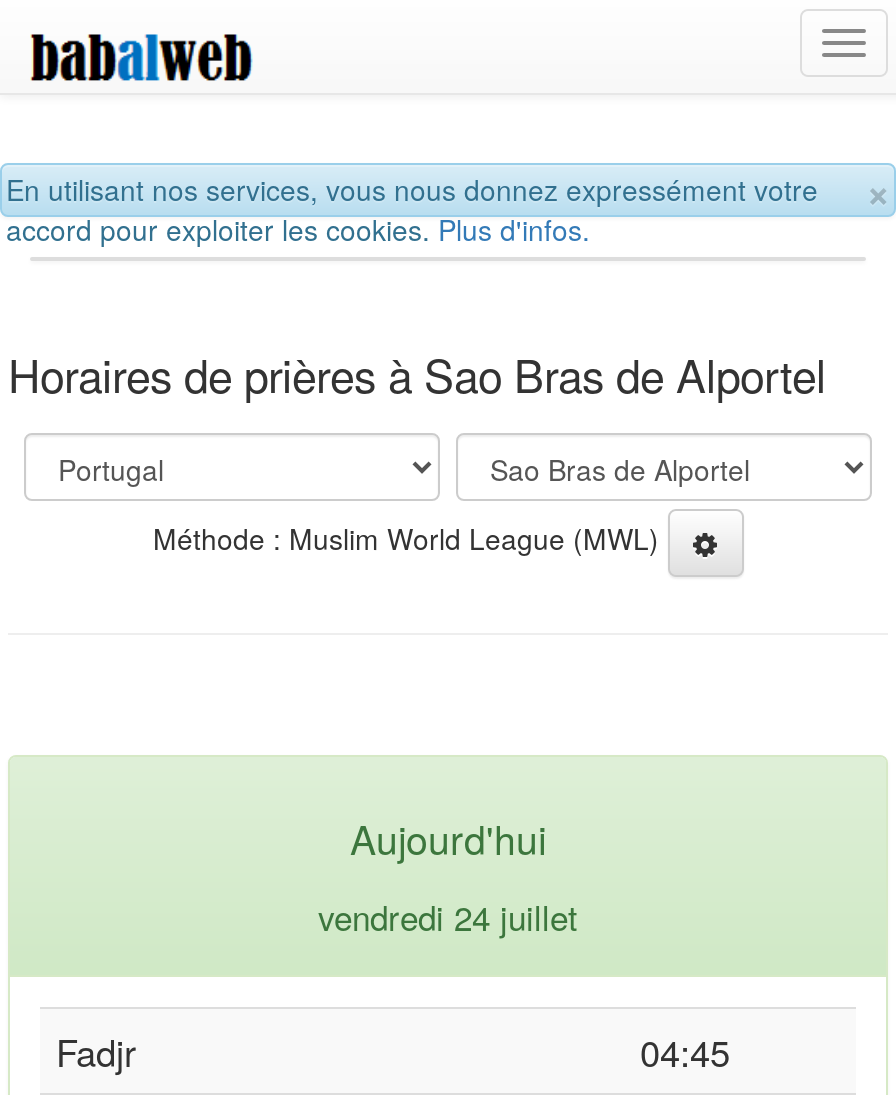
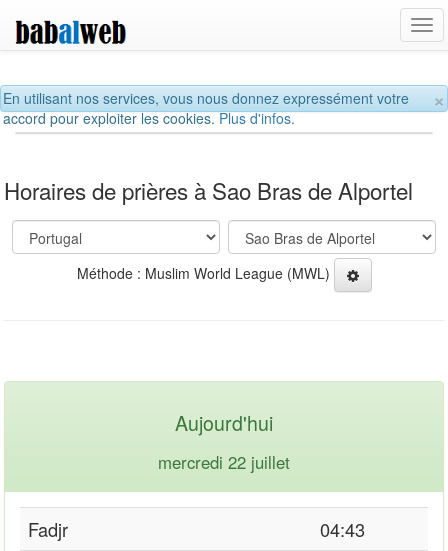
[318,892,578,940] vendredi 24 juillet -> [158,450,290,474] mercredi 22 juillet
[640,1024,730,1076] 04:45 -> [320,516,365,542] 04:43

